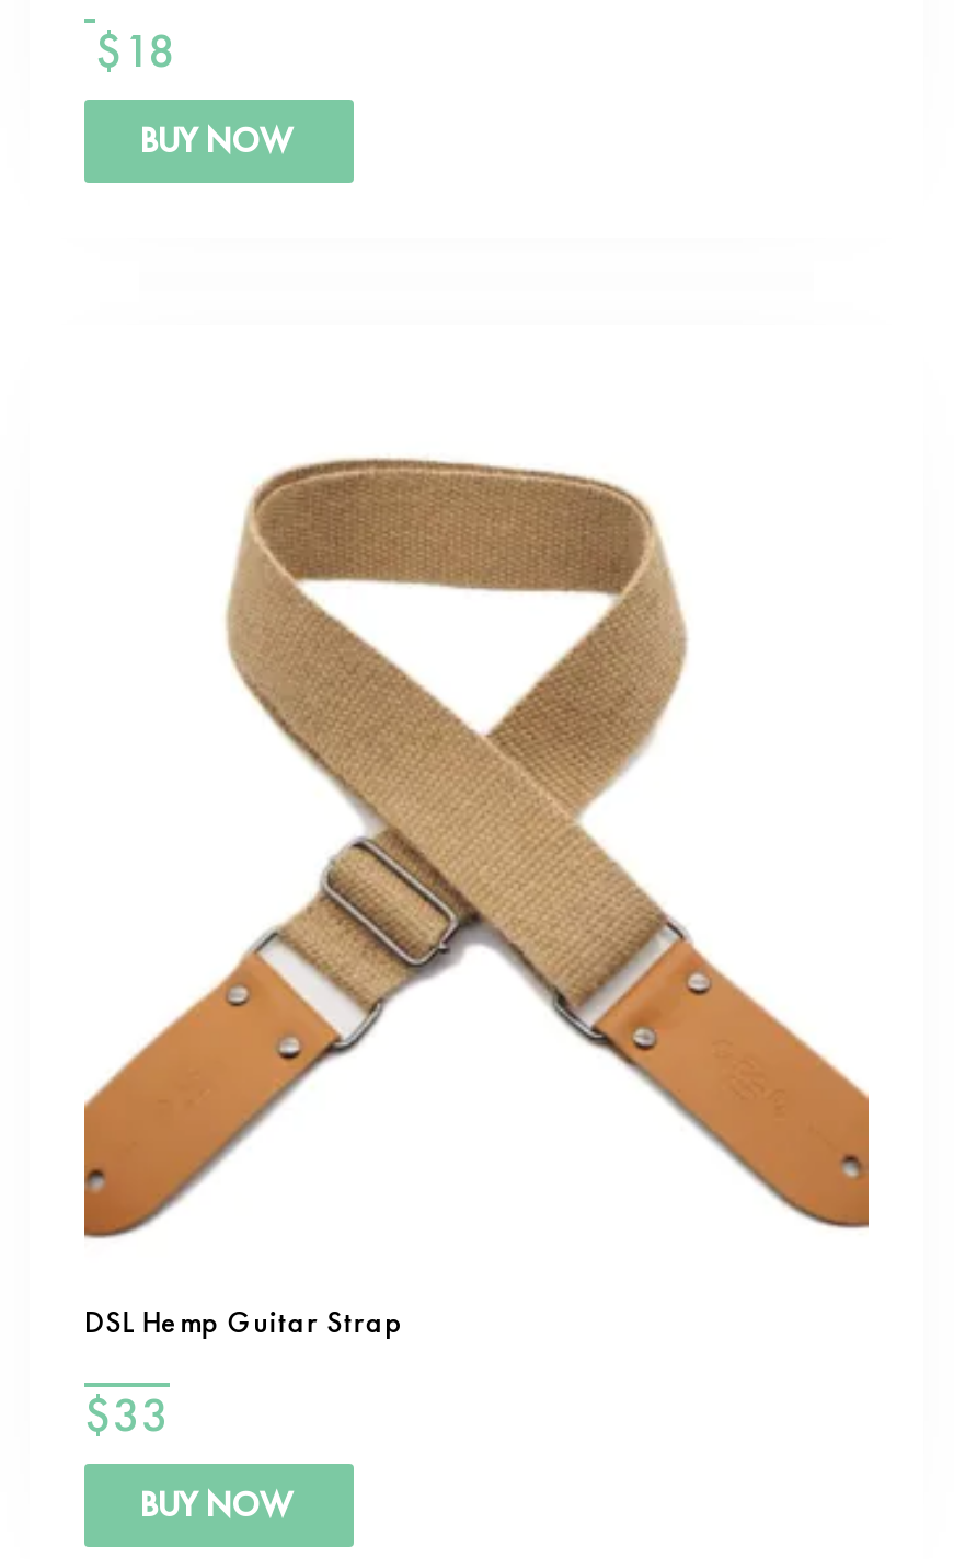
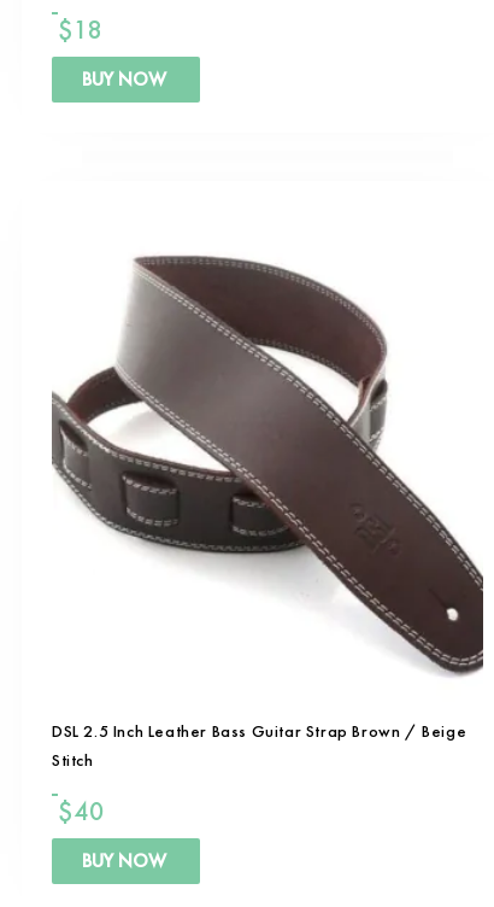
[82,455,871,1343] [image] | DSL Hemp Guitar Strap -> [51,254,484,771] [image] | DSL 2.5 Inch Leather Bass Guitar Strap Brown / Beige | Stitch
[84,1384,170,1448] $33 -> [58,794,105,829] $40

